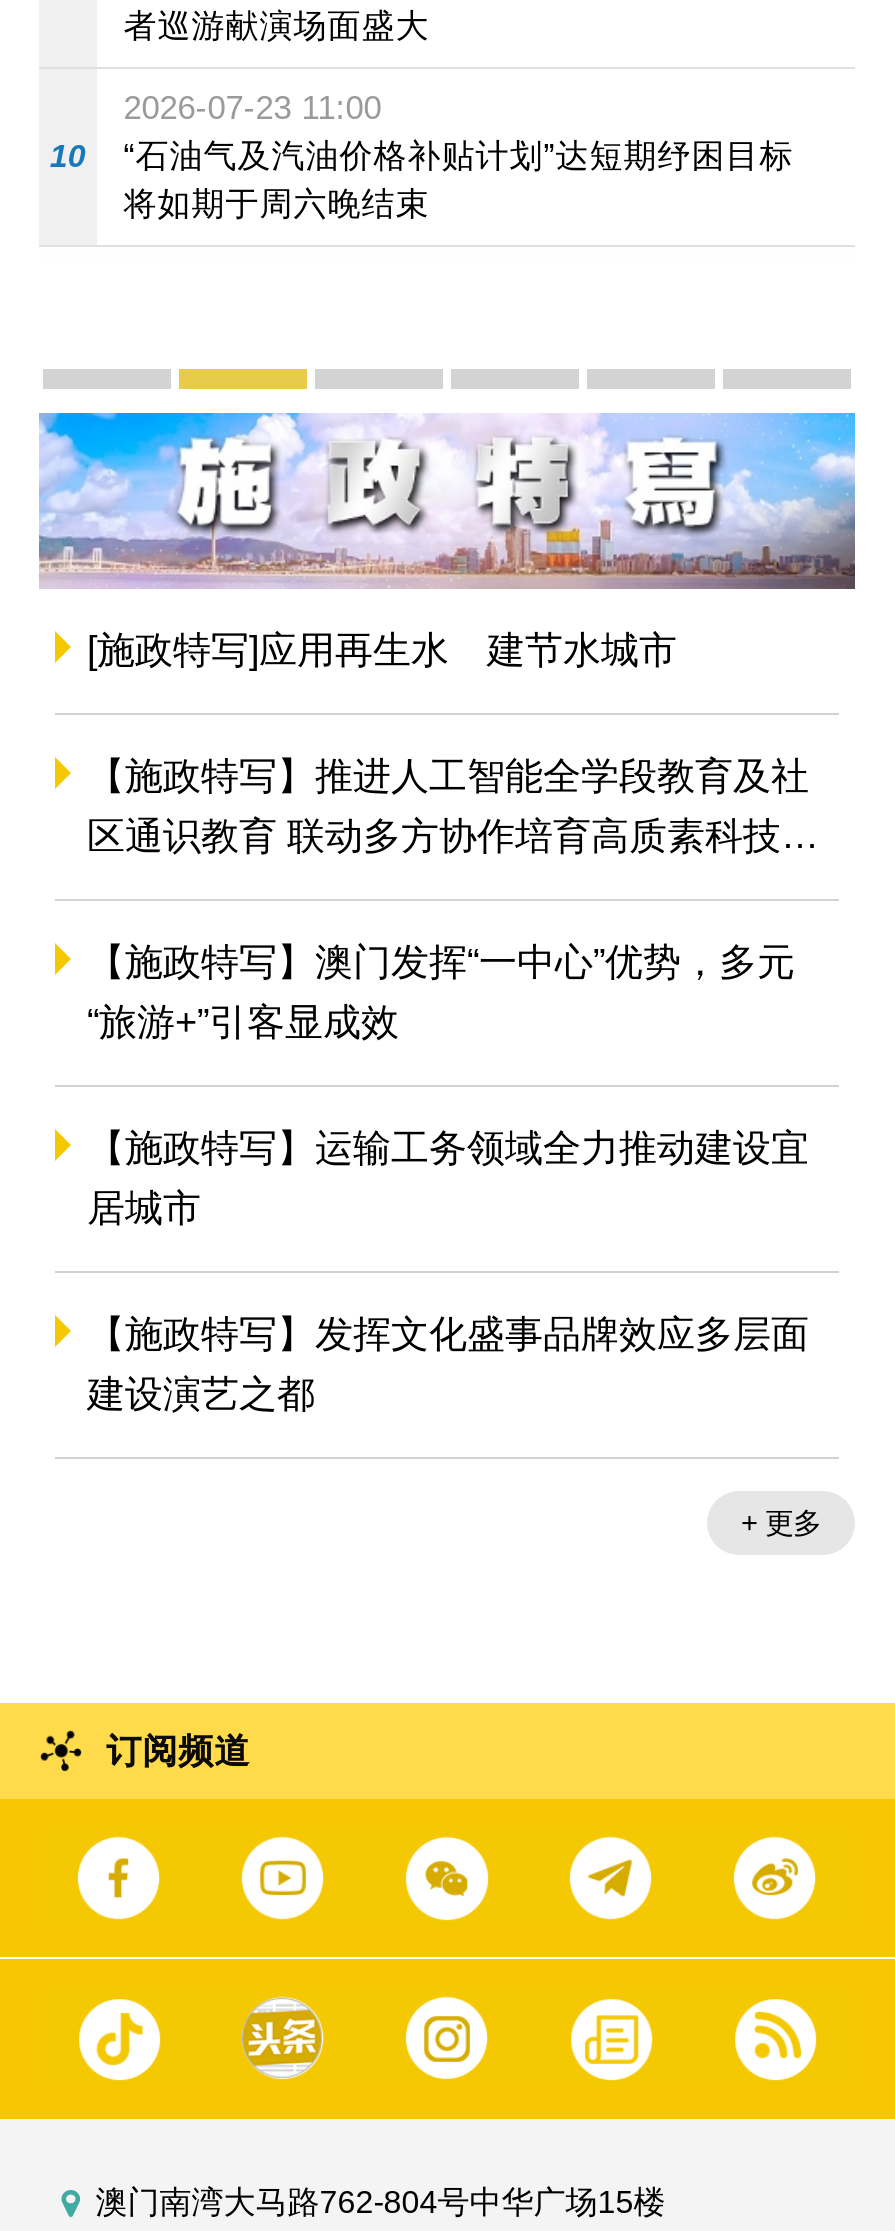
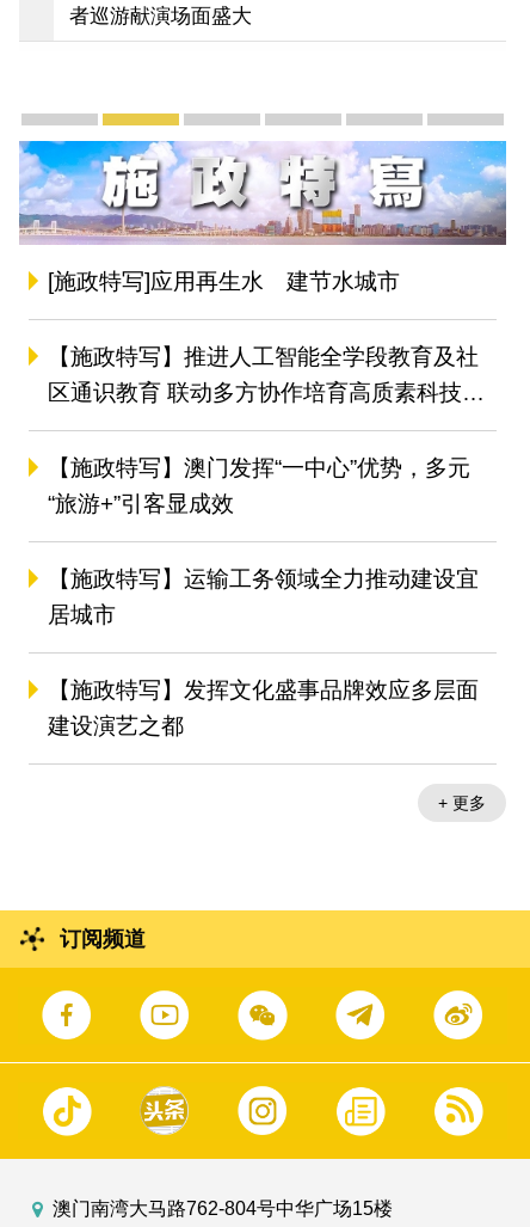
[123,89,793,223] 2026-07-23 11:00 | “石油气及汽油价格补贴计划”达短期纾困目标 | 将如期于周六晚结束 -> none
[50,139,86,173] 10 -> none

